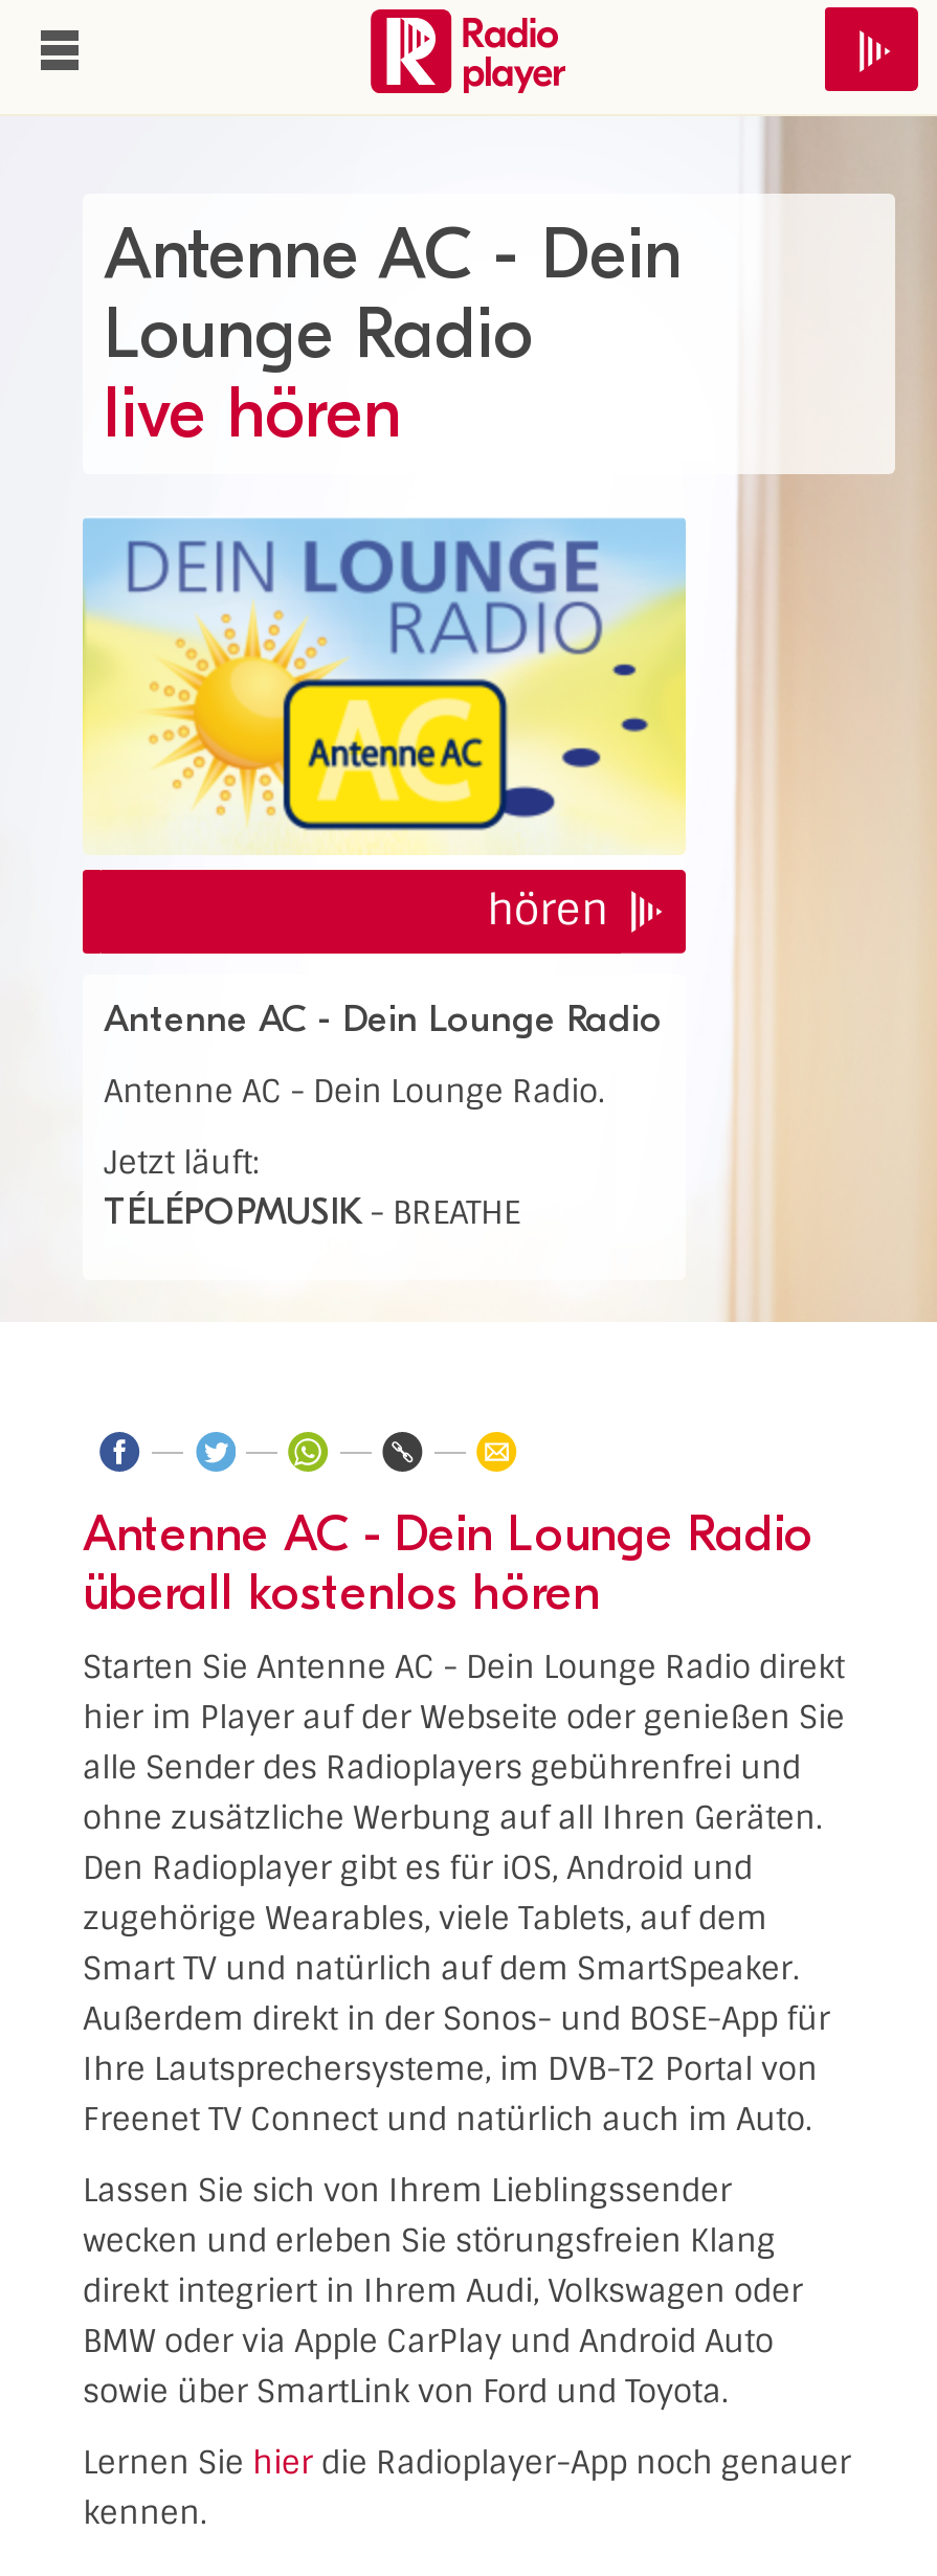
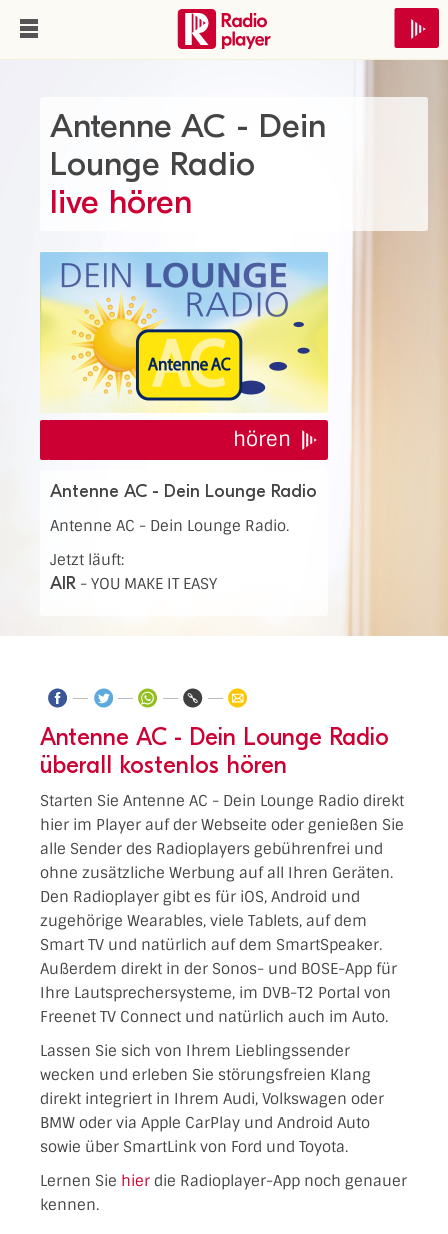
[104,1190,520,1234] TÉLÉPOPMUSIK - BREATHE -> [50,573,217,594] AIR - YOU MAKE IT EASY

